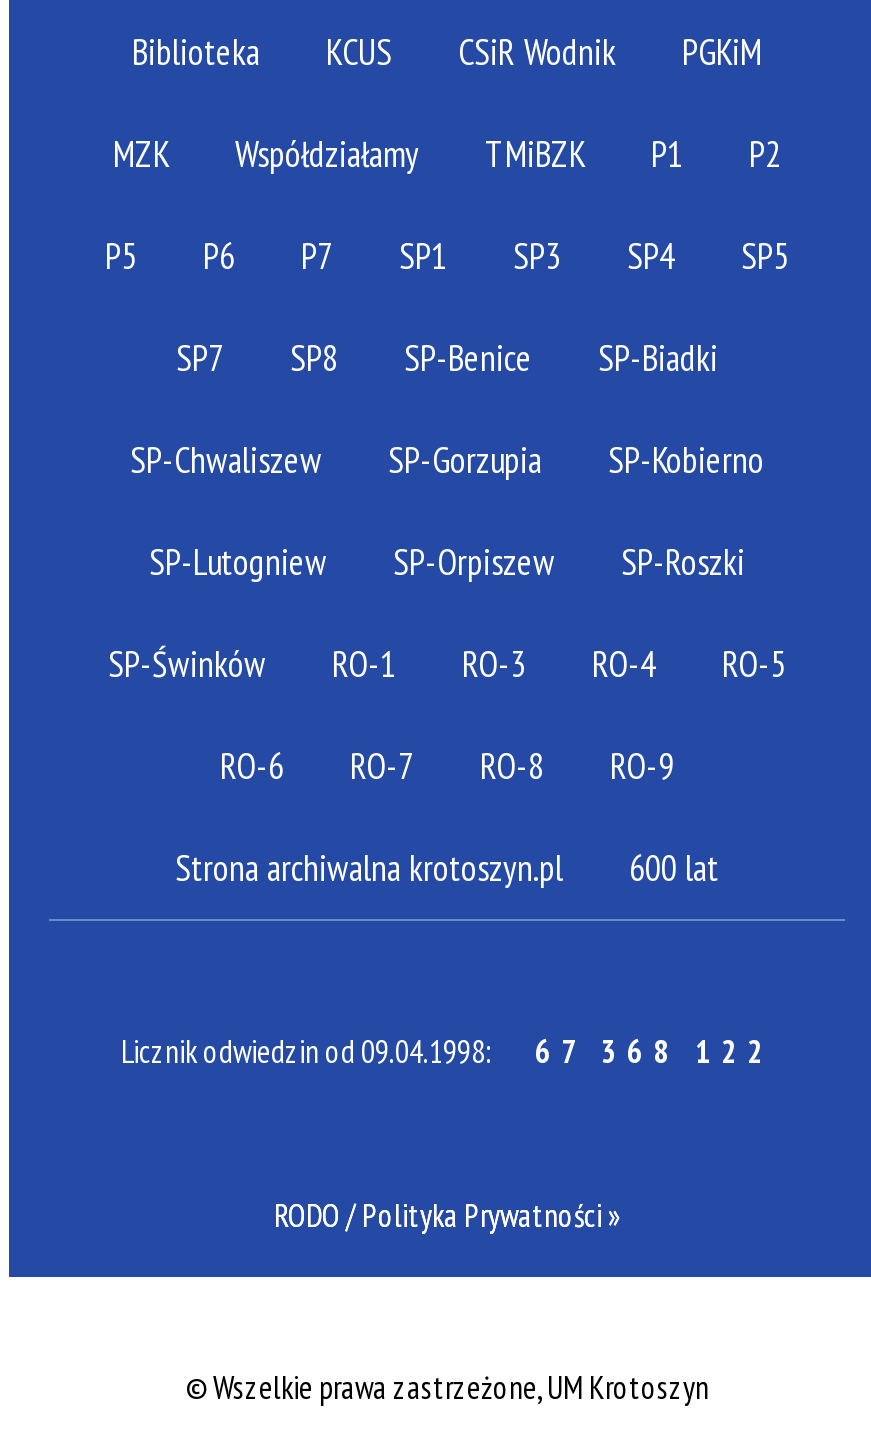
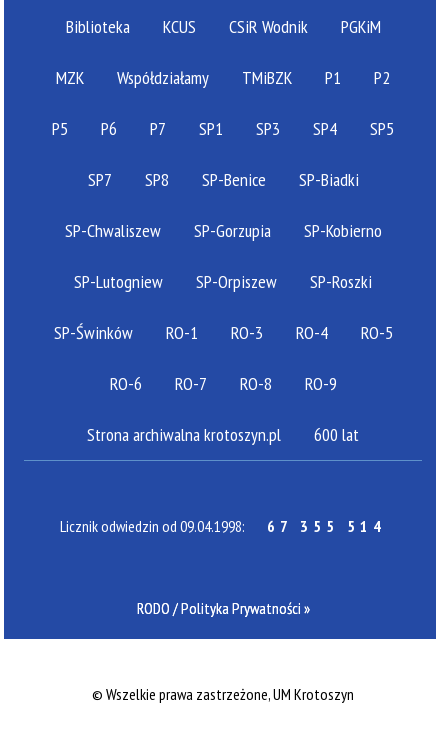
[121,1030,773,1070] Licznik odwiedzin od 09.04.1998: 67 368 122 -> [60,515,386,535] Licznik odwiedzin od 09.04.1998: 67 355 514

